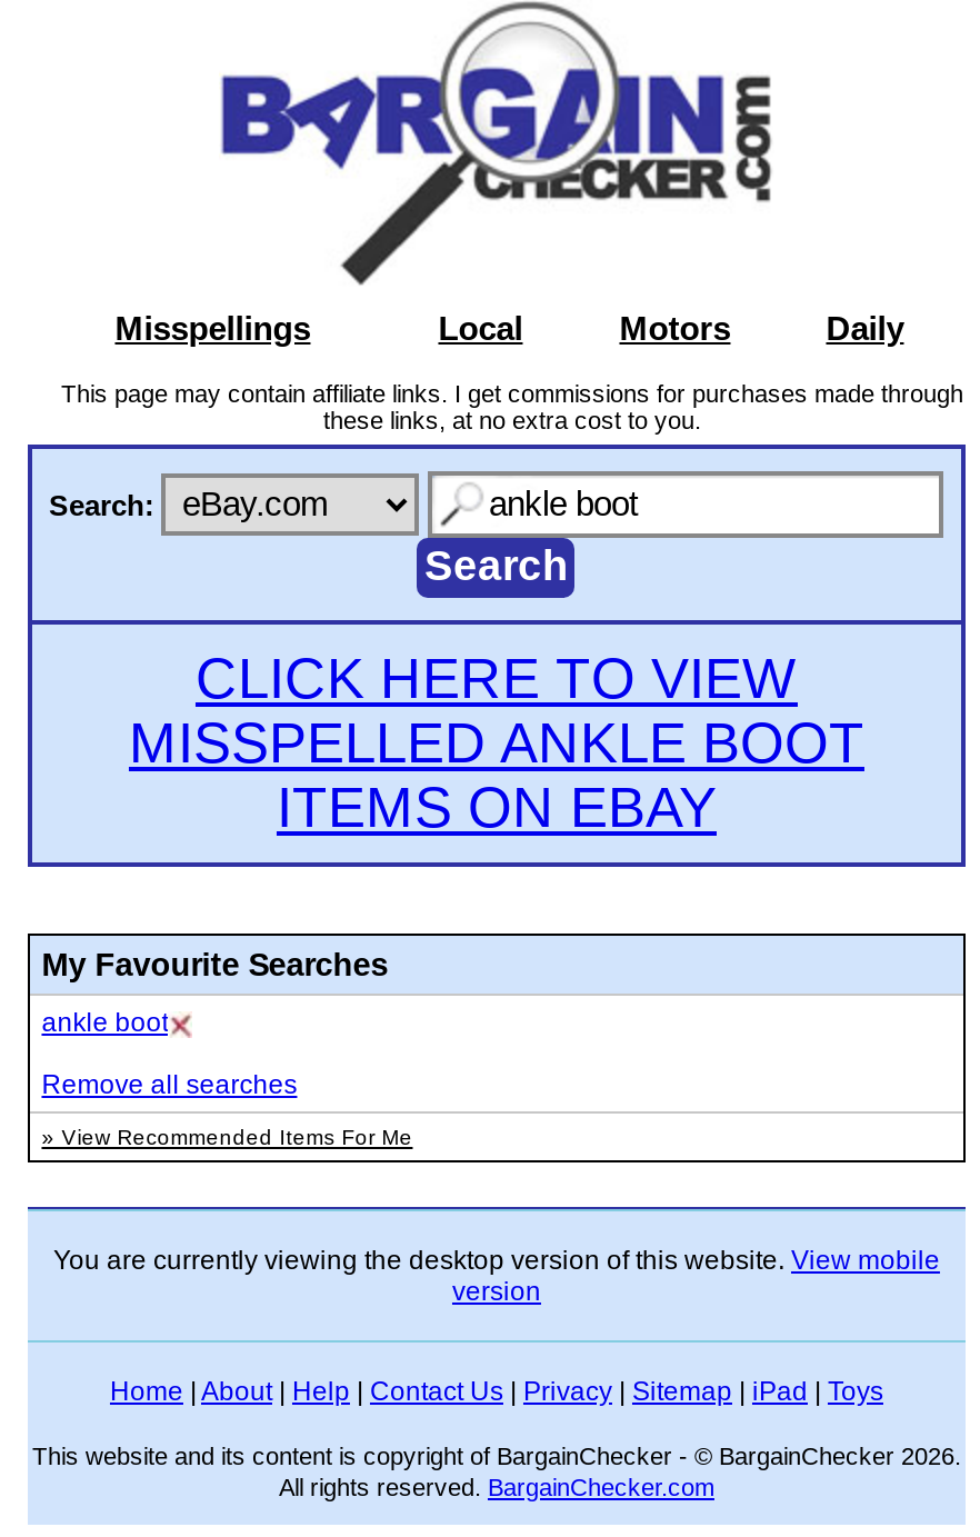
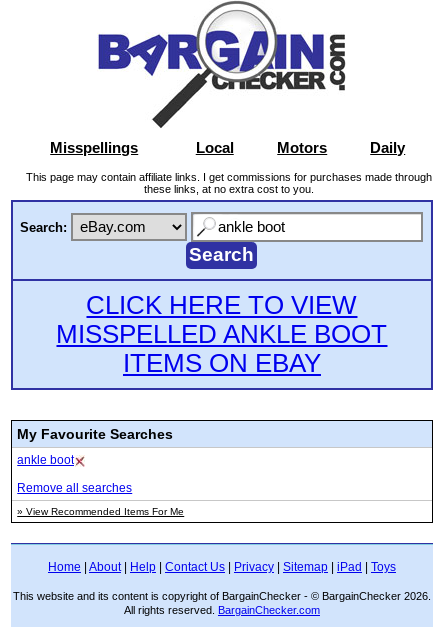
[53,1245,940,1307] You are currently viewing the desktop version of this website. View mobile | version -> none

